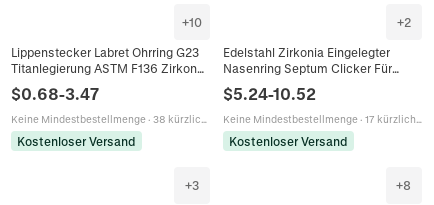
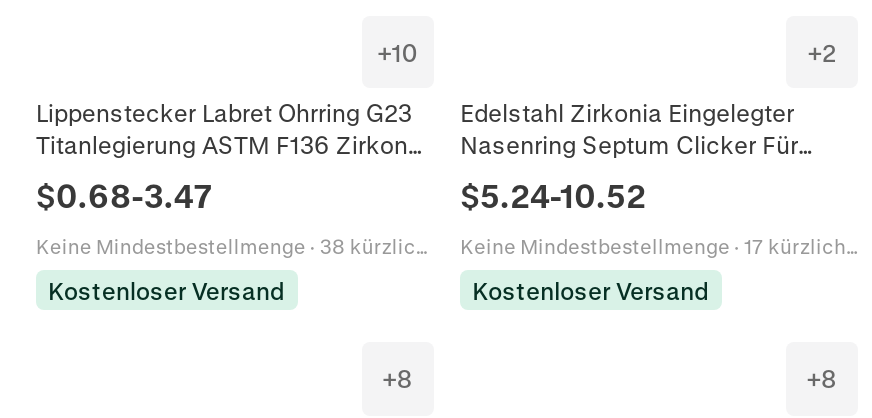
[185,178,199,192] +3 -> [382,365,412,393] +8

